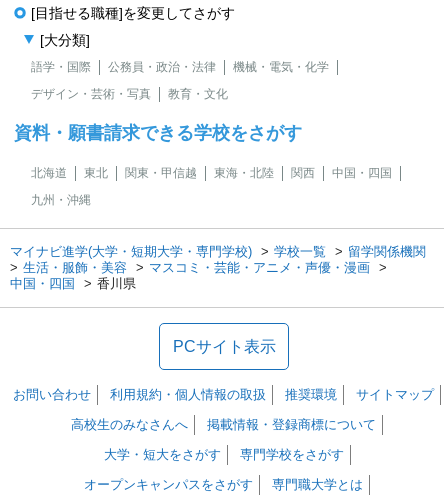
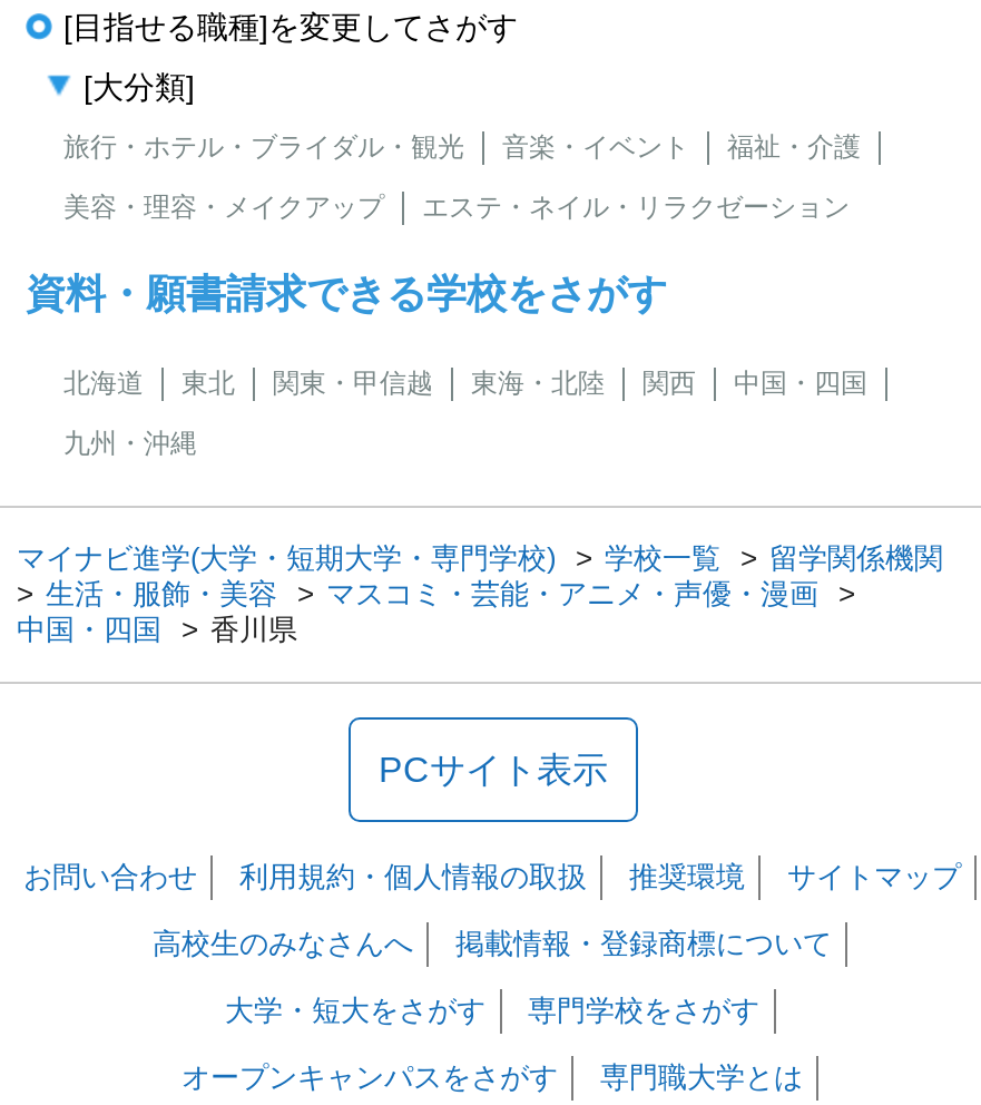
[31,60,329,74] 語学・国際 | 公務員・政治・法律 | 機械・電気・化学 -> [63,132,861,163] 旅行・ホテル・ブライダル・観光 | 音楽・イベント | 福祉・介護
[31,87,228,101] デザイン・芸術・写真 | 教育・文化 -> [63,192,850,223] 美容・理容・メイクアップ | エステ・ネイル・リラクゼーション

